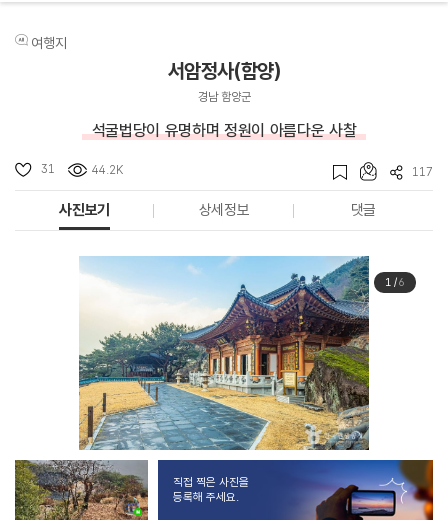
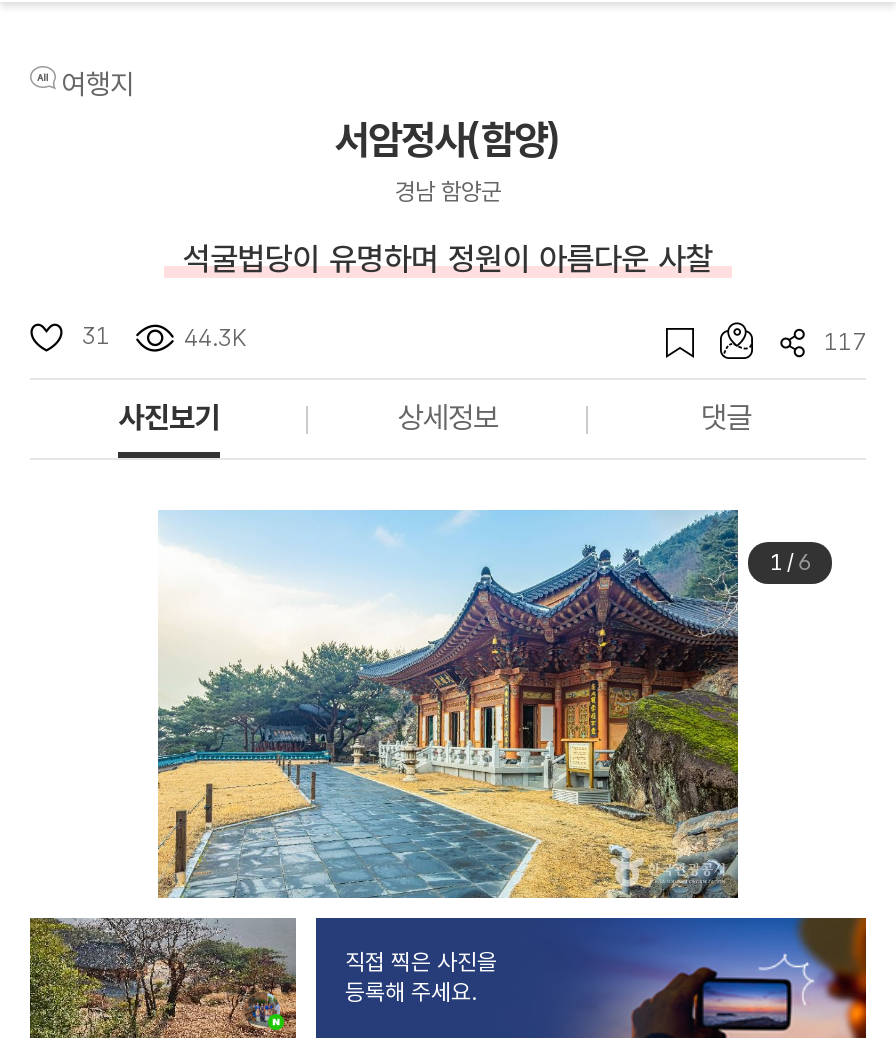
[92,163,123,177] 44.2K -> [184,324,246,352] 44.3K

